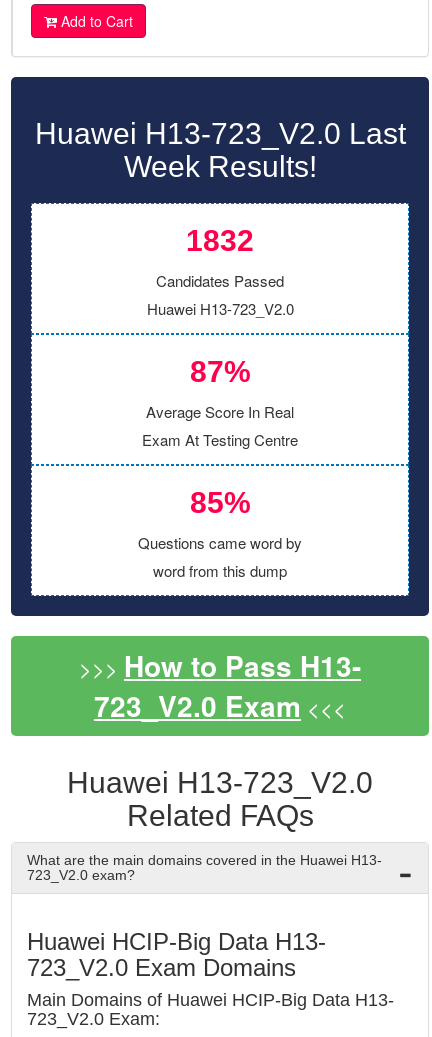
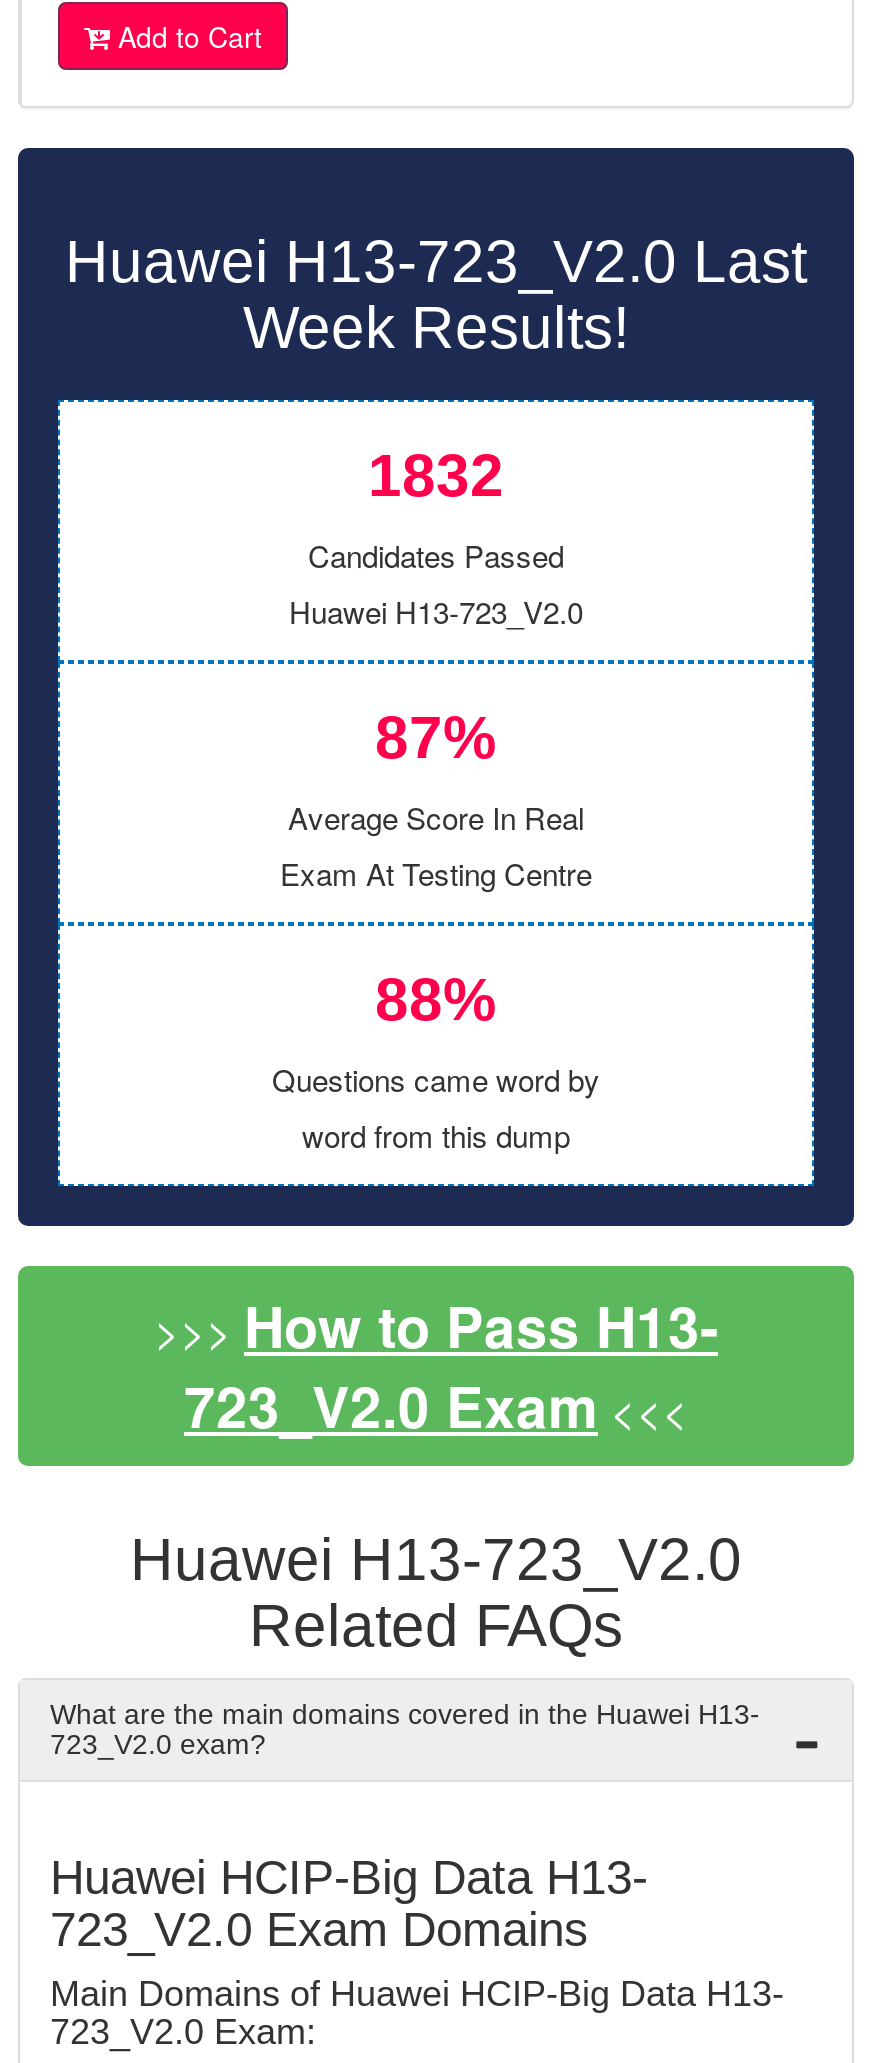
[189,486,250,519] 85% -> [375,966,497,1032] 88%

